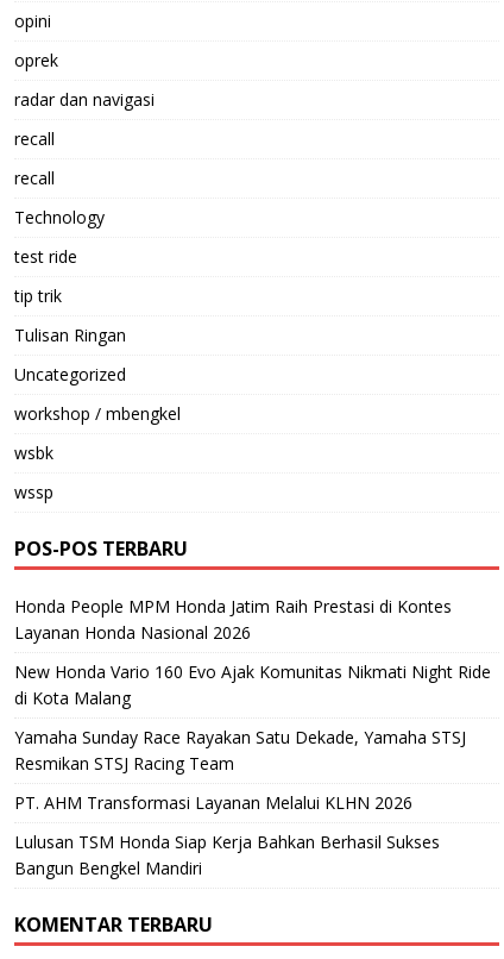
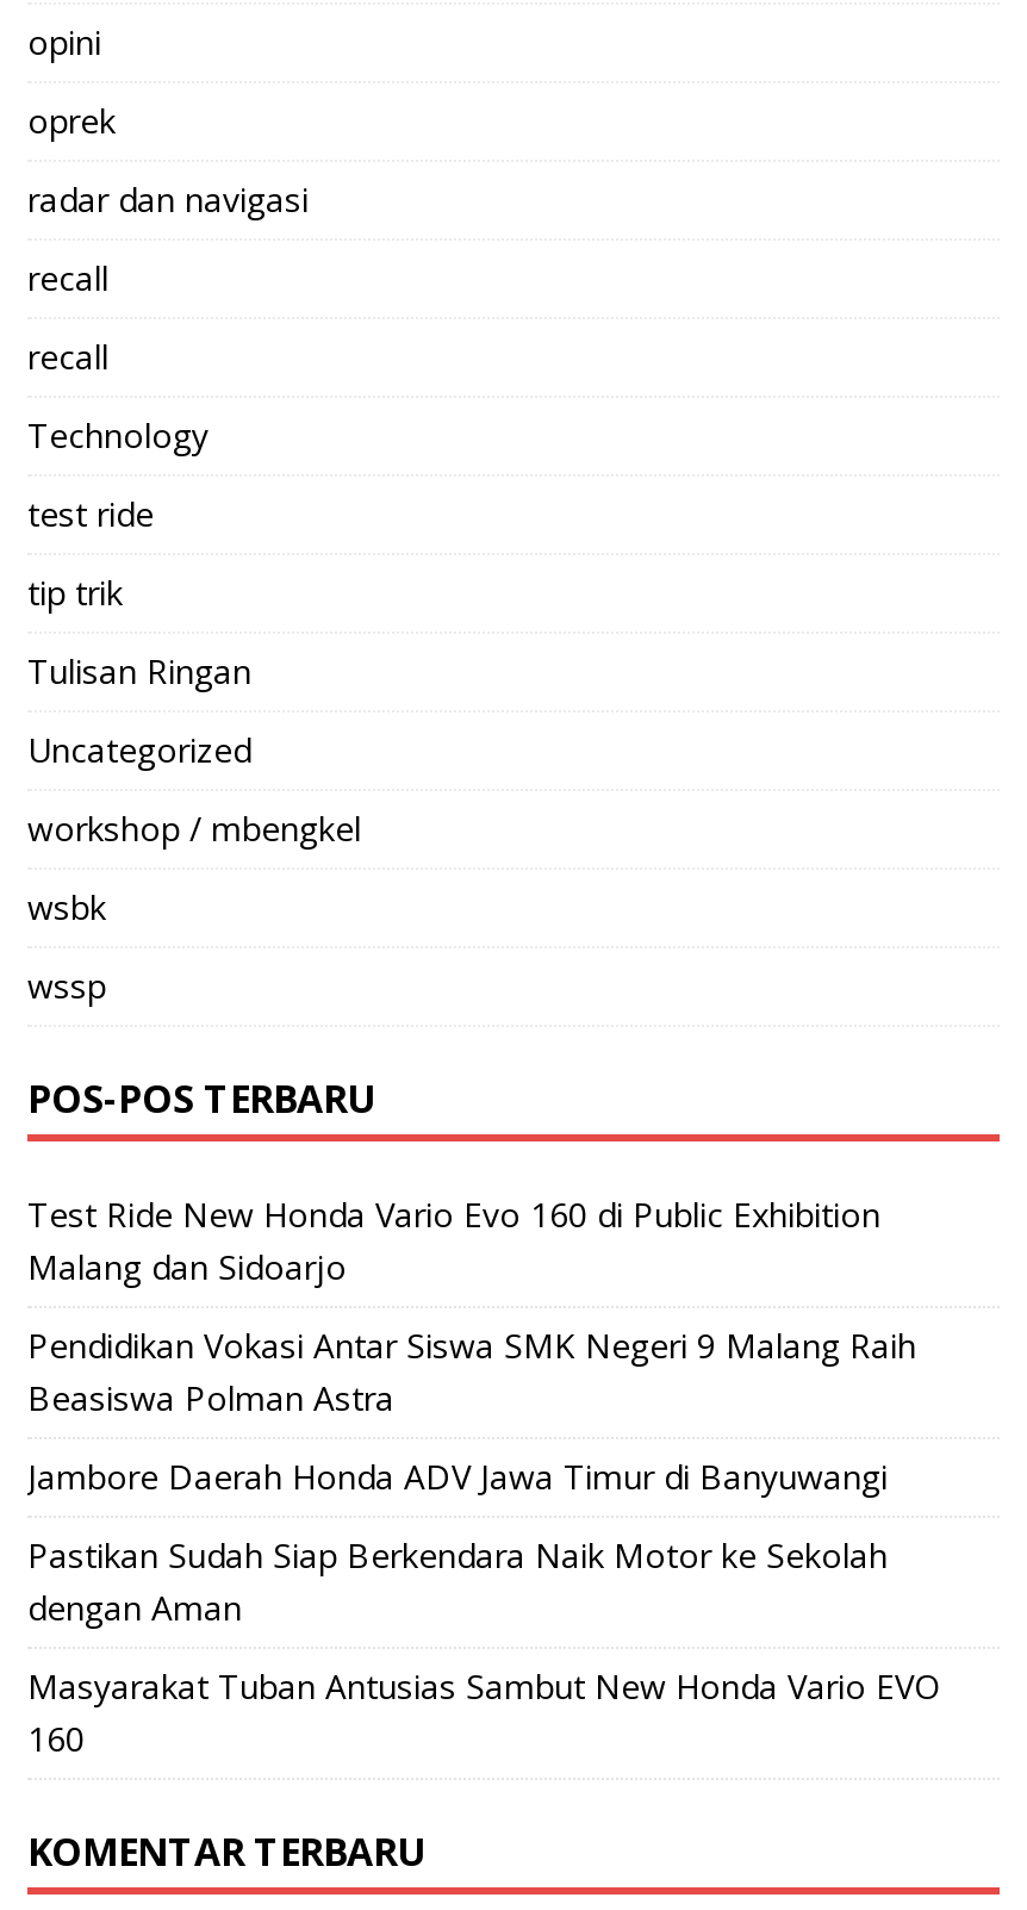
[14,595,452,644] Honda People MPM Honda Jatim Raih Prestasi di Kontes | Layanan Honda Nasional 2026 -> [27,1192,880,1290] Test Ride New Honda Vario Evo 160 di Public Exhibition | Malang dan Sidoarjo
[14,661,491,709] New Honda Vario 160 Evo Ajak Komunitas Nikmati Night Ride | di Kota Malang -> [27,1323,916,1421] Pendidikan Vokasi Antar Siswa SMK Negeri 9 Malang Raih | Beasiswa Polman Astra
[14,726,466,775] Yamaha Sunday Race Rayakan Satu Dekade, Yamaha STSJ | Resmikan STSJ Racing Team -> [27,1454,888,1500] Jambore Daerah Honda ADV Jawa Timur di Banyuwangi
[14,792,412,814] PT. AHM Transformasi Layanan Melalui KLHN 2026 -> [27,1533,888,1631] Pastikan Sudah Siap Berkendara Naik Motor ke Sekolah | dengan Aman
[14,831,440,880] Lulusan TSM Honda Siap Kerja Bahkan Berhasil Sukses | Bangun Bengkel Mandiri -> [27,1664,940,1762] Masyarakat Tuban Antusias Sambut New Honda Vario EVO | 160

